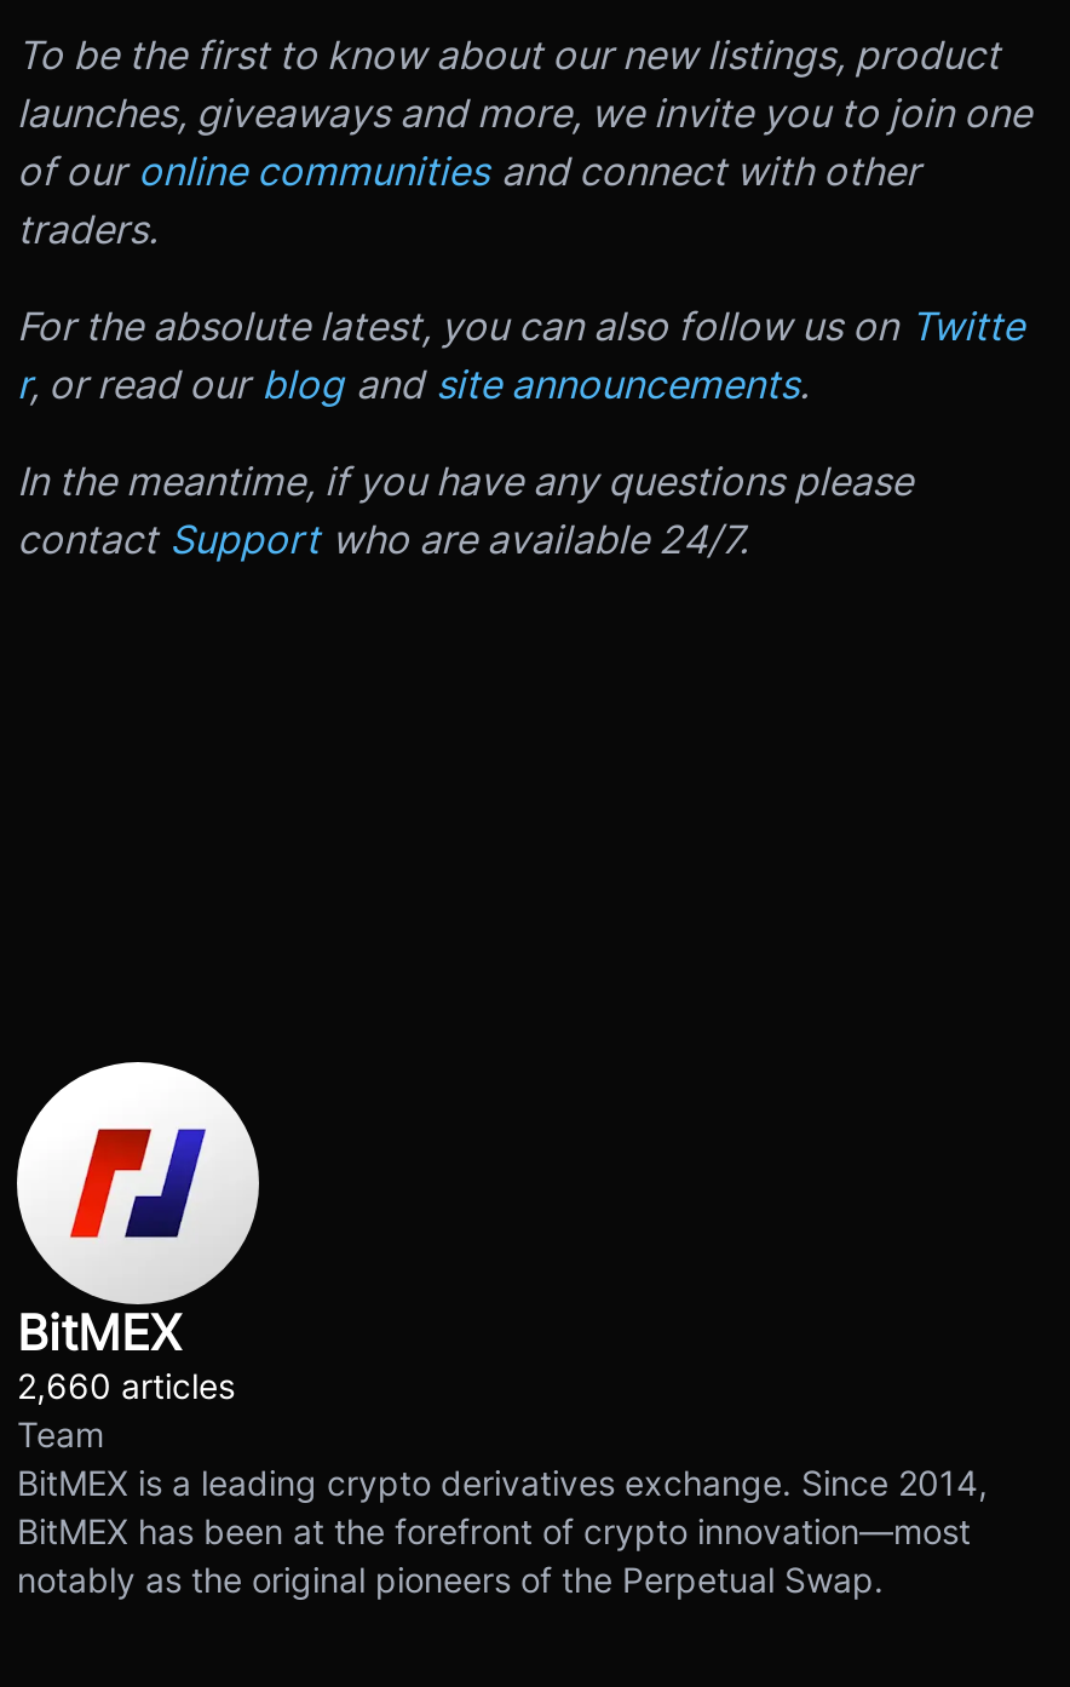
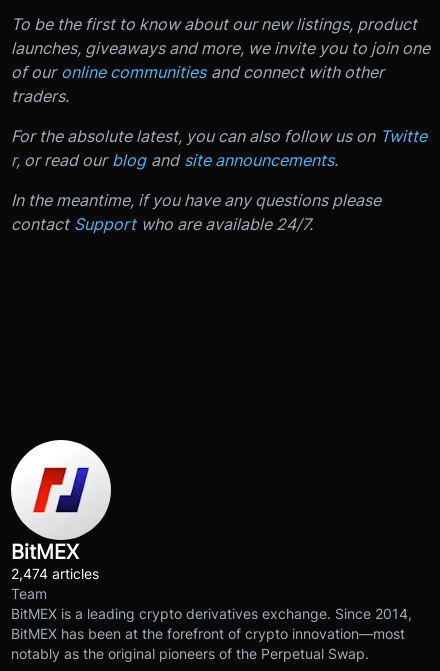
[17,1365,235,1406] 2,660 articles -> [11,565,99,582] 2,474 articles

